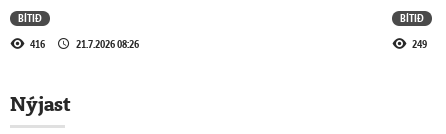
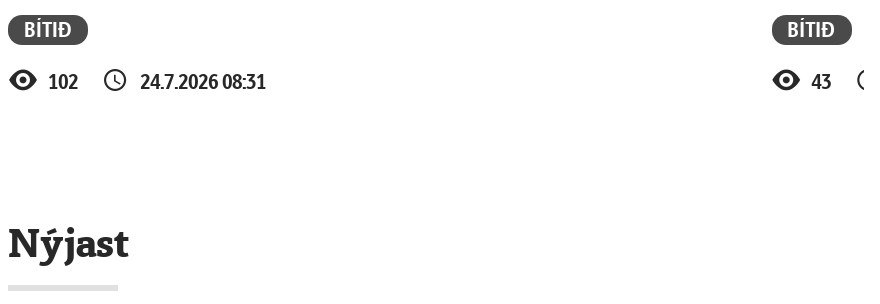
[30,35,139,51] 416 | 21.7.2026 08:26 -> [48,64,266,96] 102 | 24.7.2026 08:31
[412,35,427,51] 249 -> [811,64,831,96] 43

